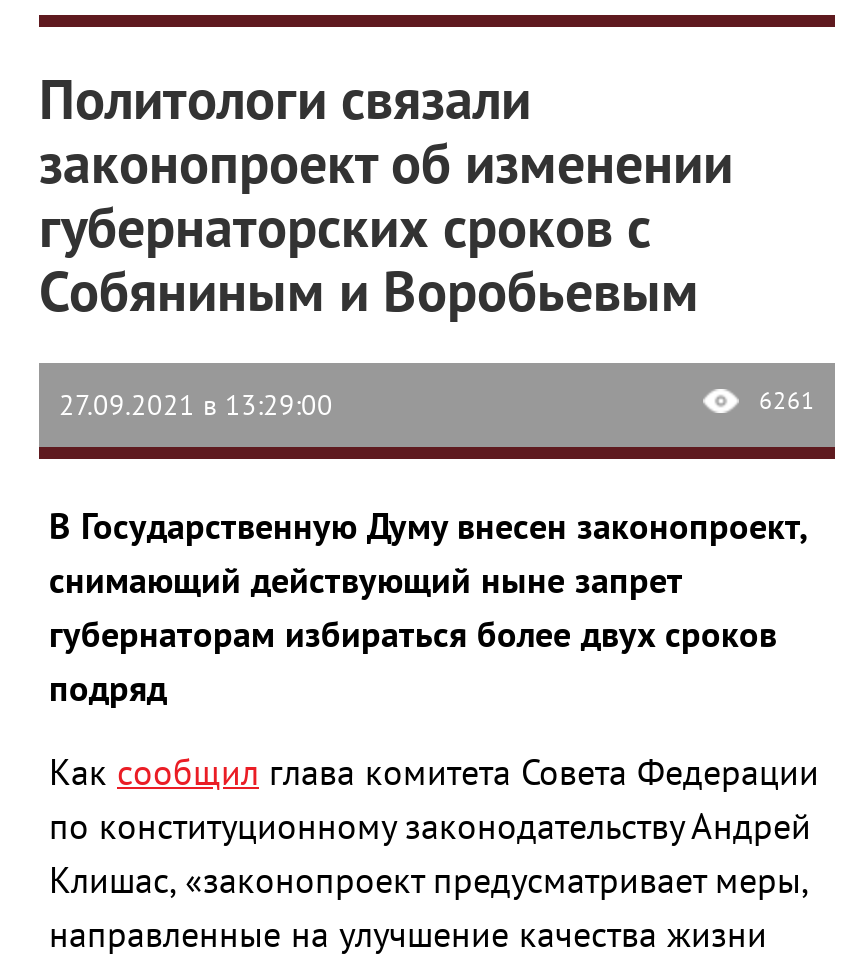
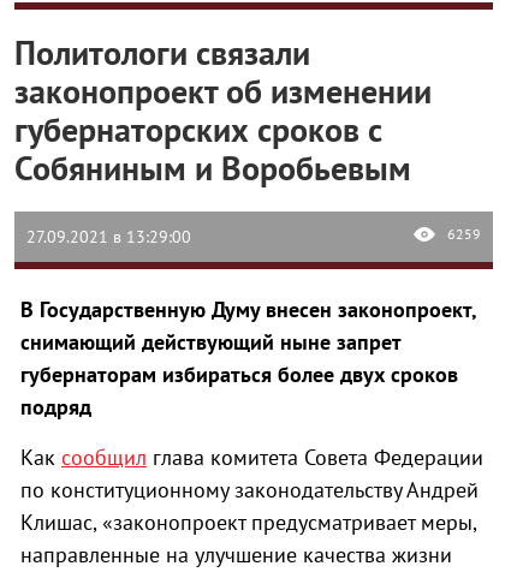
[759,385,815,415] 6261 -> [447,225,481,243] 6259

